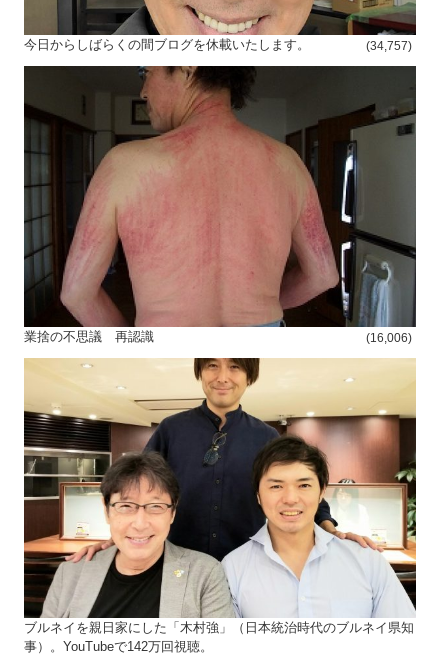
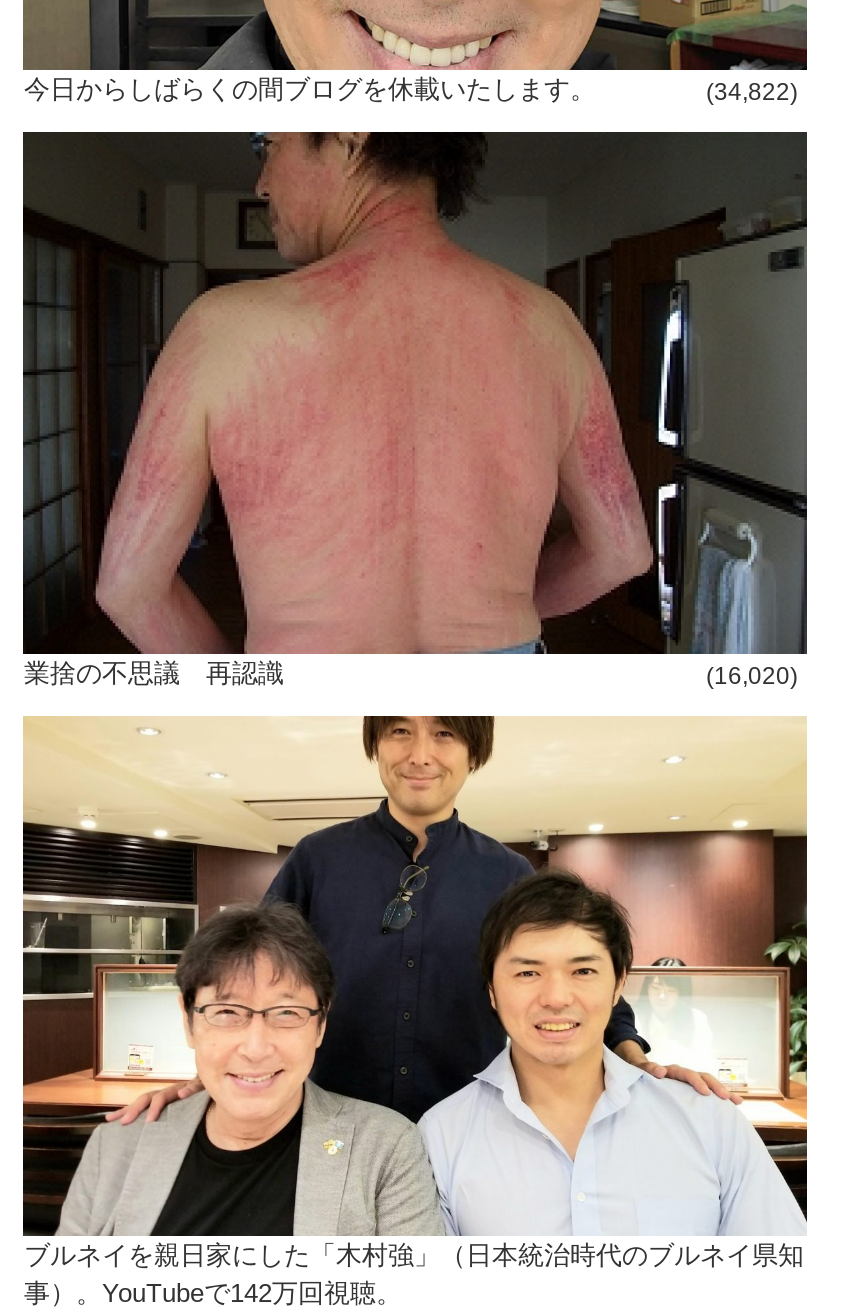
[365,39,411,53] (34,757) -> [706,79,798,107] (34,822)
[365,331,411,345] (16,006) -> [706,662,798,690] (16,020)

